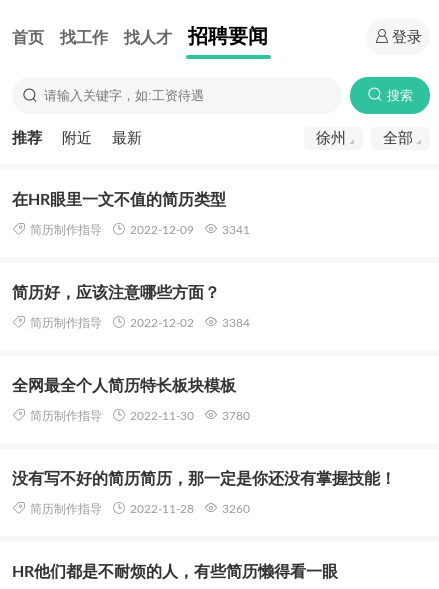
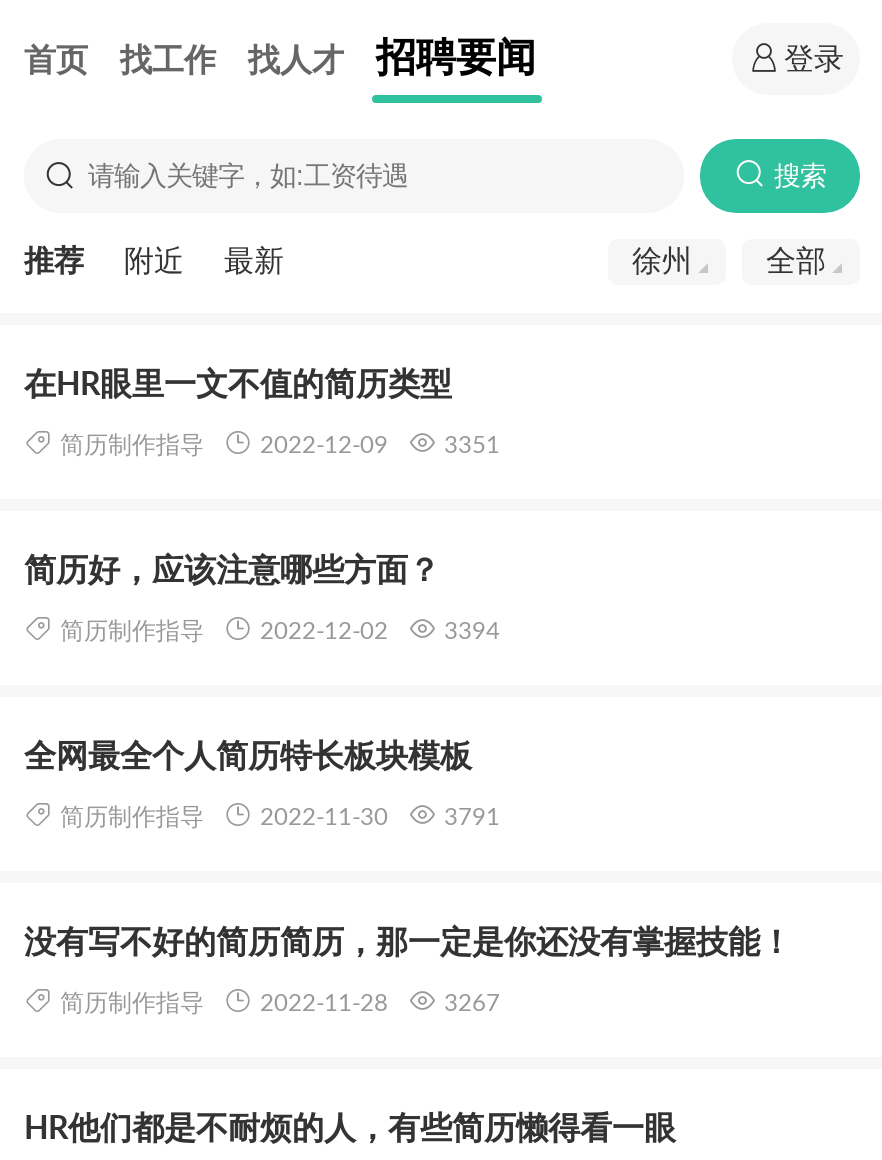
[222,224,250,236] 3341 -> [444,433,500,457] 3351
[222,317,250,329] 3384 -> [444,619,500,643] 3394
[222,410,250,422] 3780 -> [444,805,500,829] 3791
[222,503,250,515] 3260 -> [444,991,500,1015] 3267

